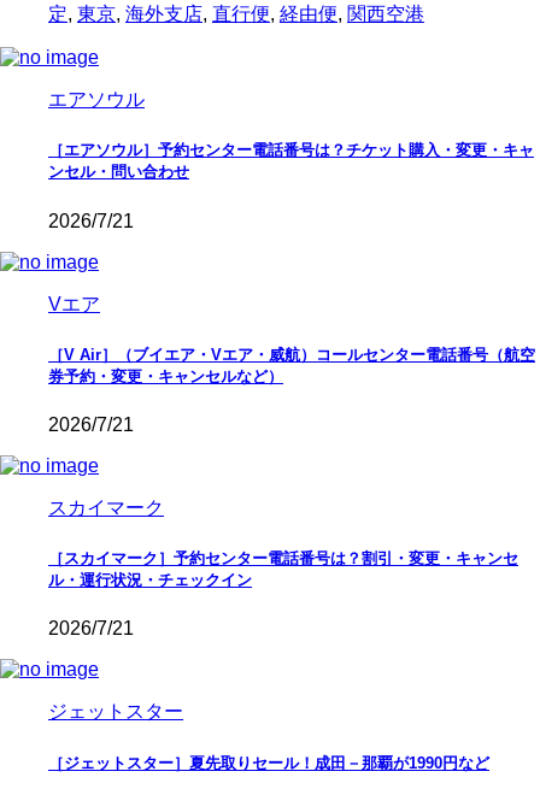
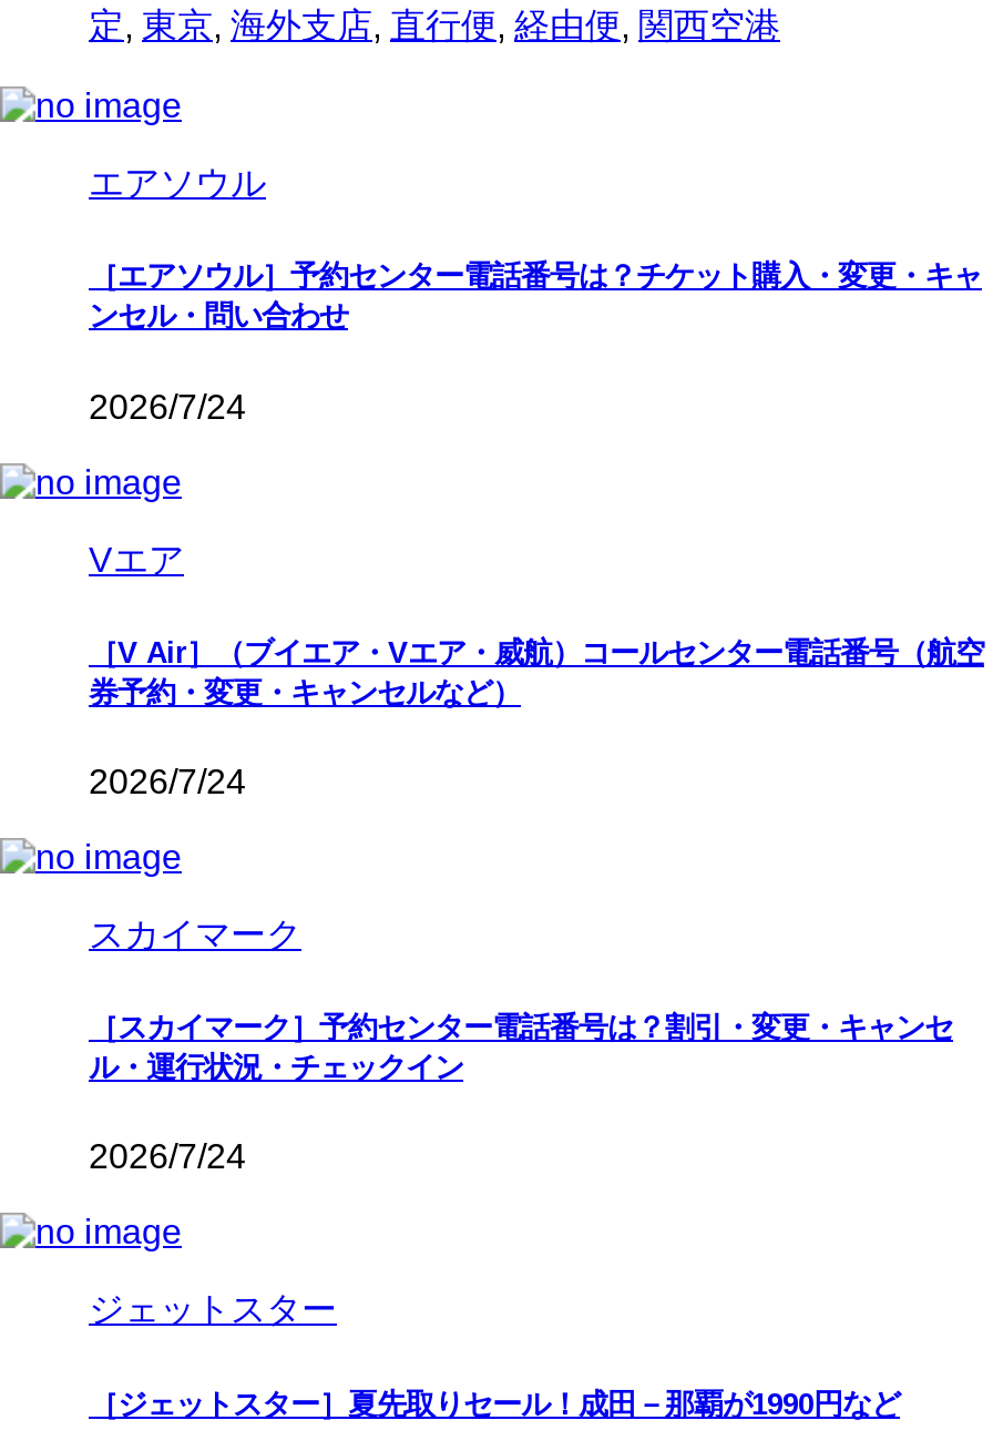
[48,210,134,231] 2026/7/21 -> [89,387,246,425] 2026/7/24
[48,414,134,435] 2026/7/21 -> [89,763,246,800] 2026/7/24
[48,618,134,639] 2026/7/21 -> [89,1138,246,1176] 2026/7/24

